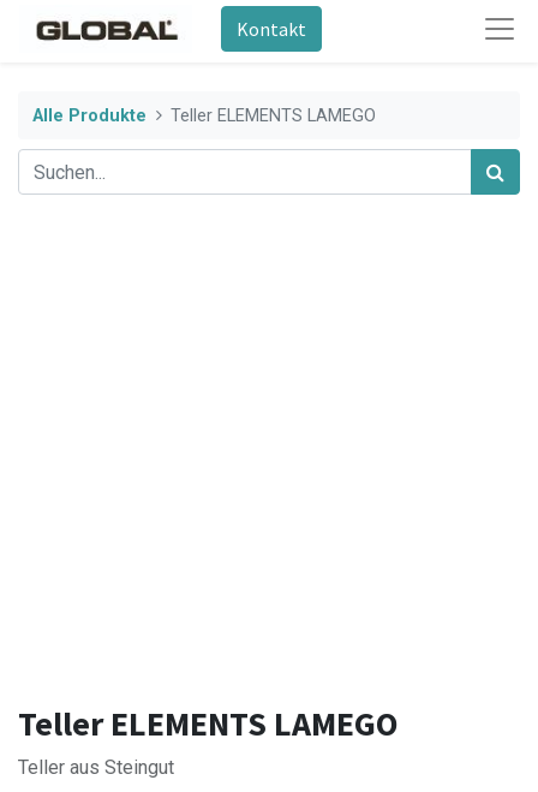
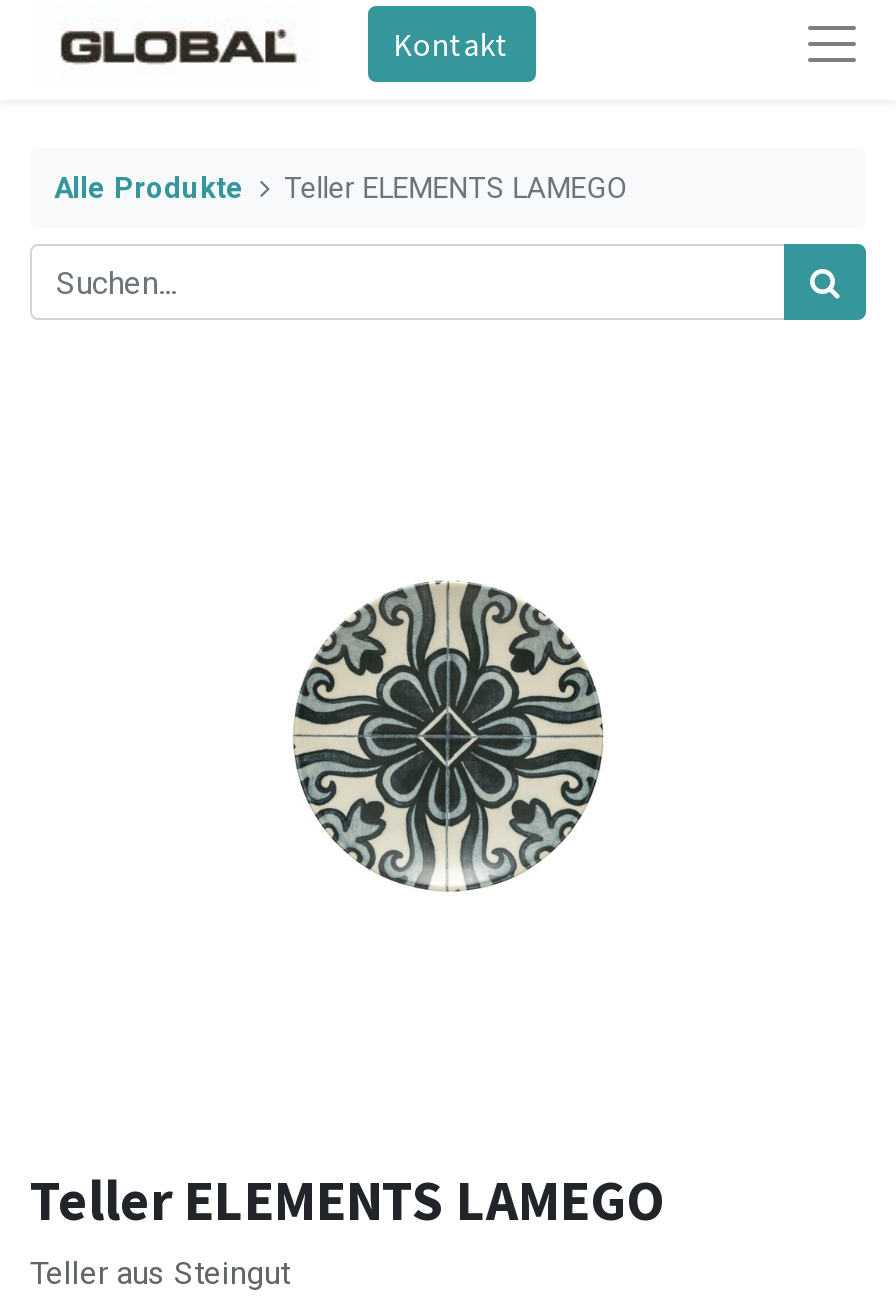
none -> [292,580,606,894] [image]

